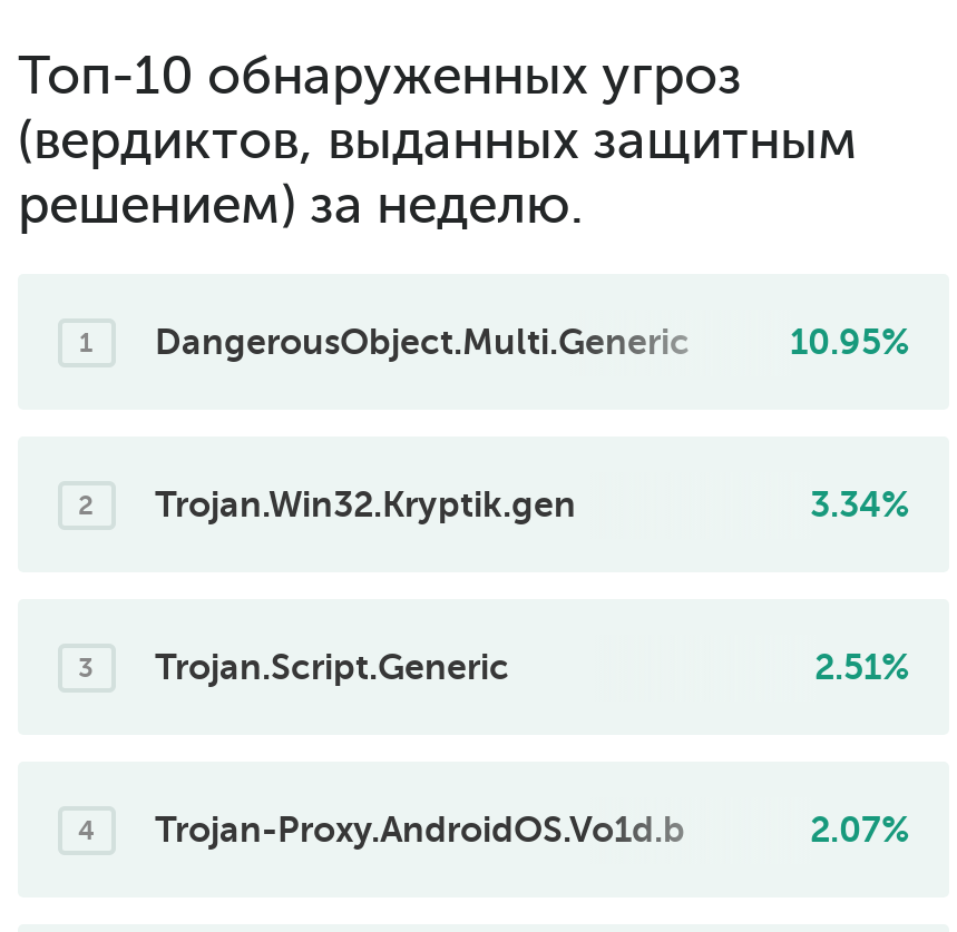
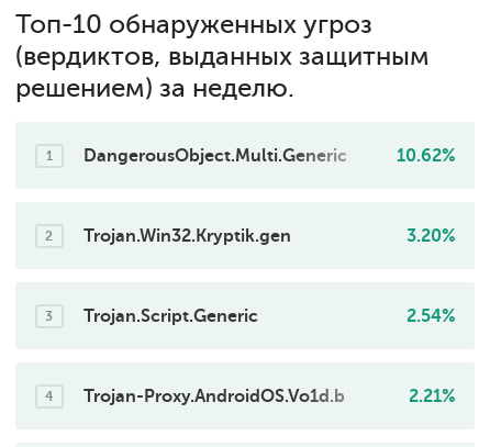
[790,322,910,362] 10.95% -> [396,146,455,165] 10.62%
[810,484,910,524] 3.34% -> [406,226,455,245] 3.20%
[814,647,910,687] 2.51% -> [406,306,455,326] 2.54%
[810,810,910,850] 2.07% -> [408,386,455,406] 2.21%

